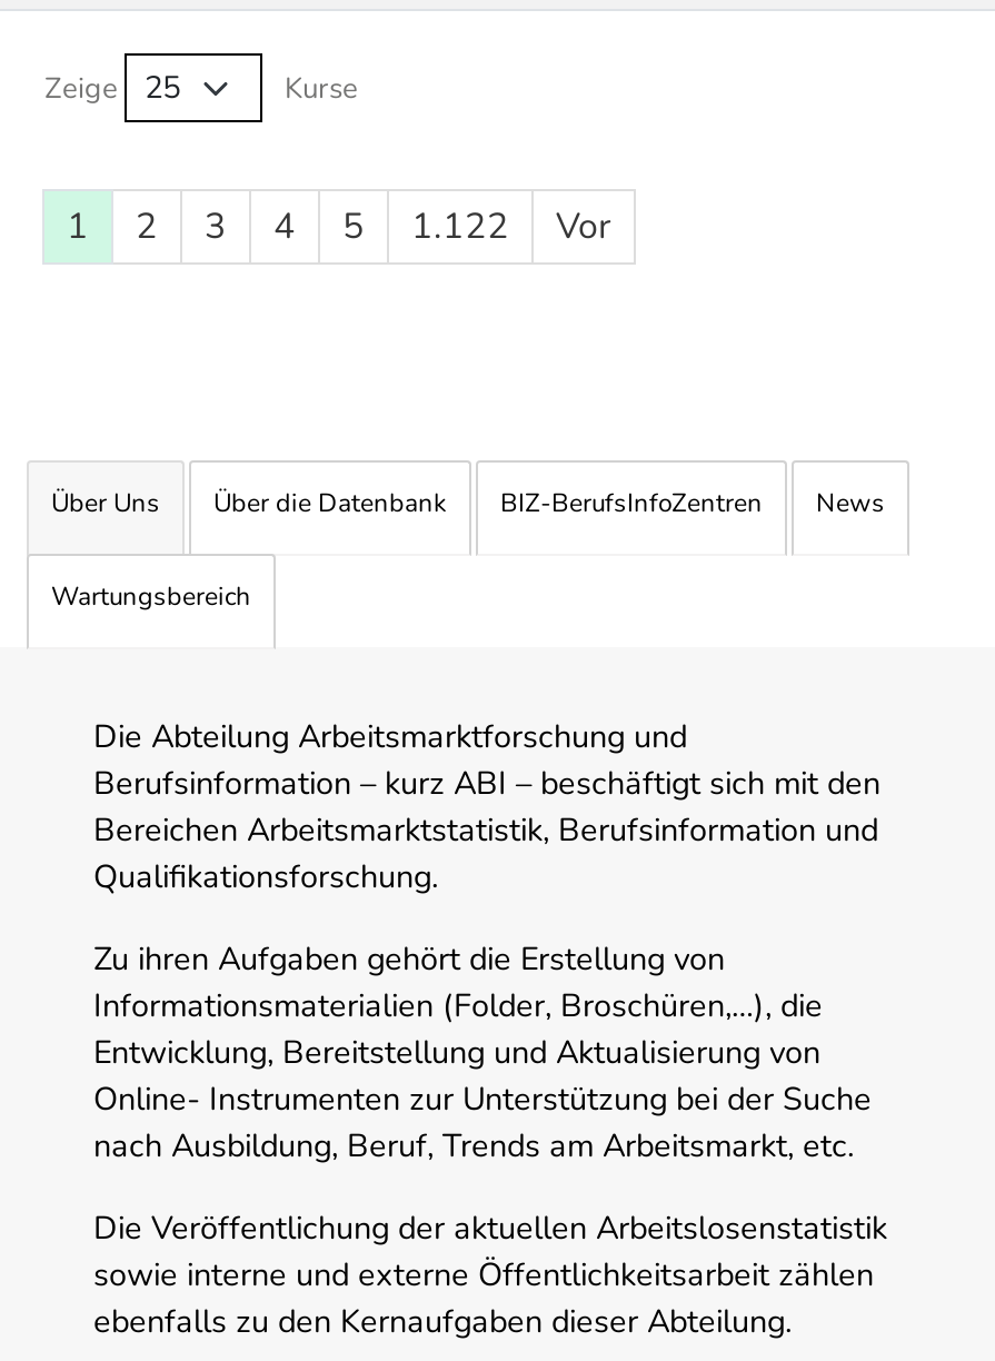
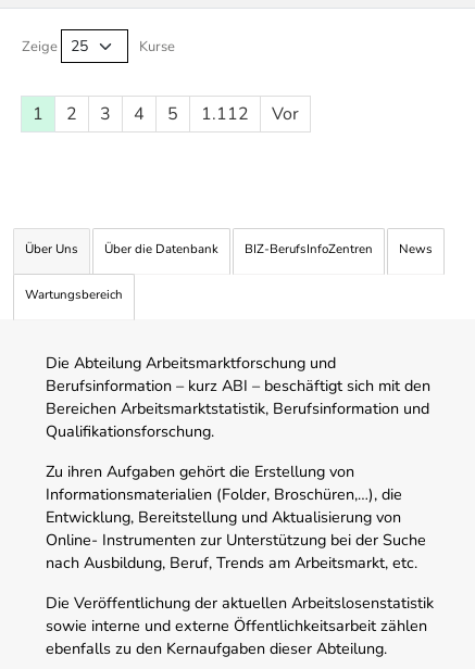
[67,203,611,252] 1 2 3 4 5 1.122 Vor -> [33,102,299,126] 1 2 3 4 5 1.112 Vor

